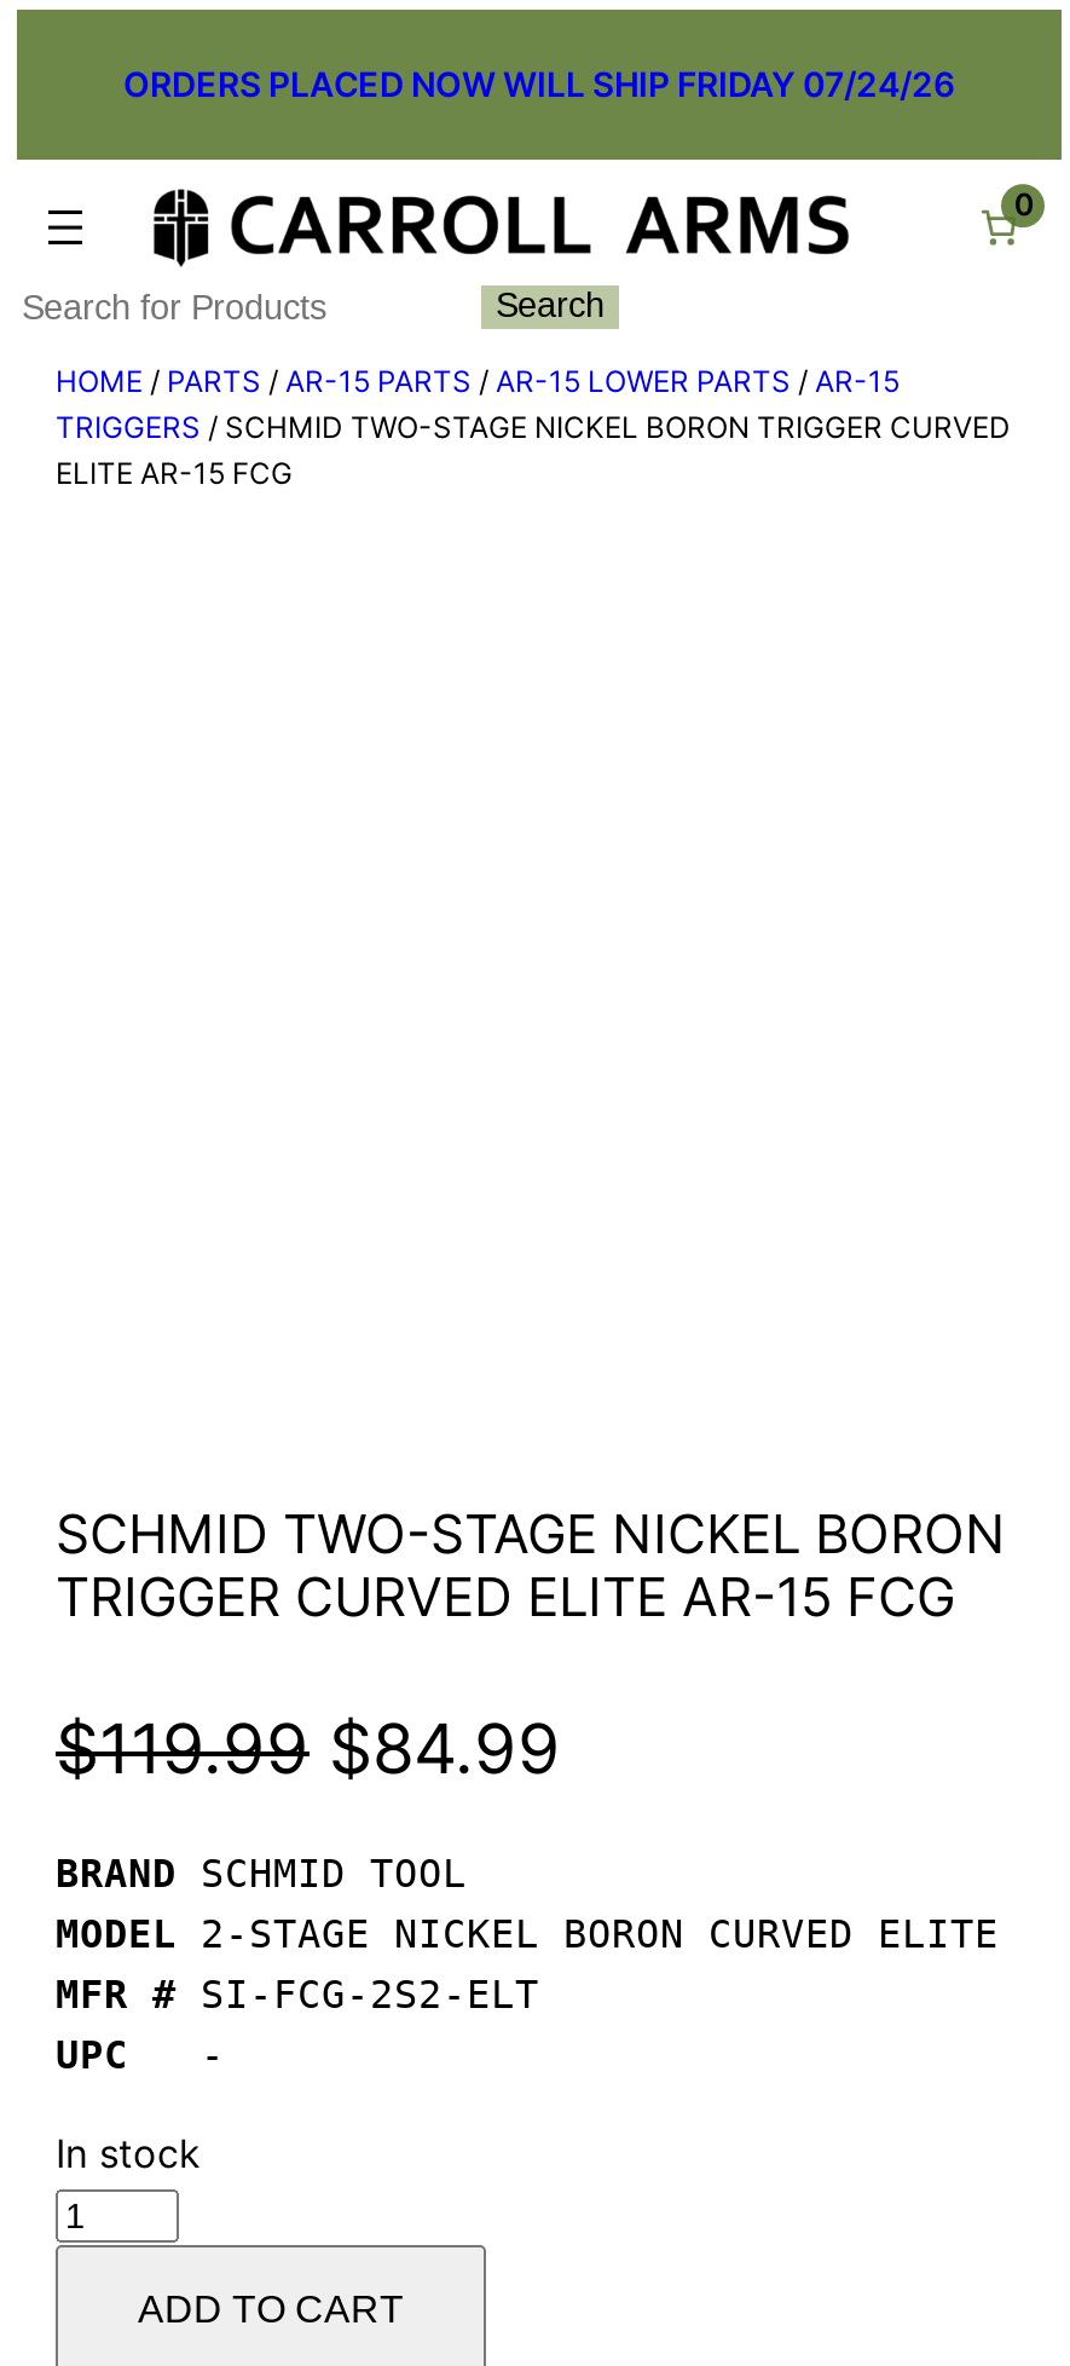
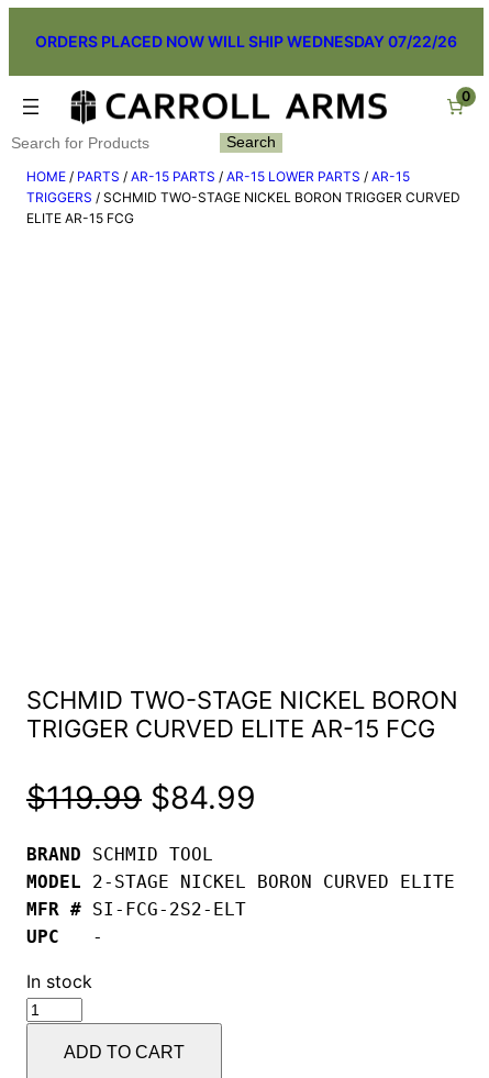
[123,63,955,104] ORDERS PLACED NOW WILL SHIP FRIDAY 07/24/26 -> [35,32,457,51] ORDERS PLACED NOW WILL SHIP WEDNESDAY 07/22/26

